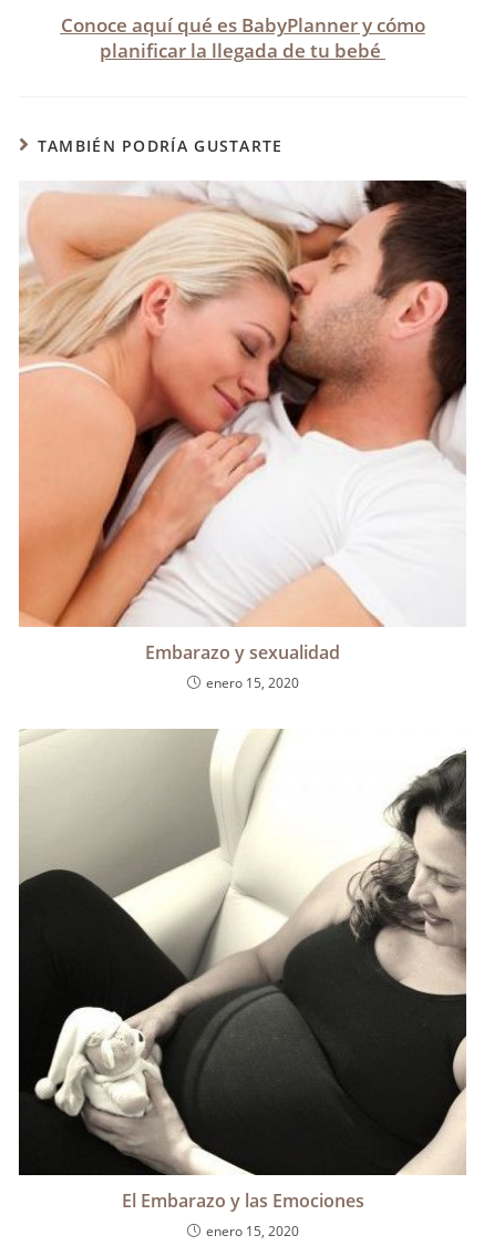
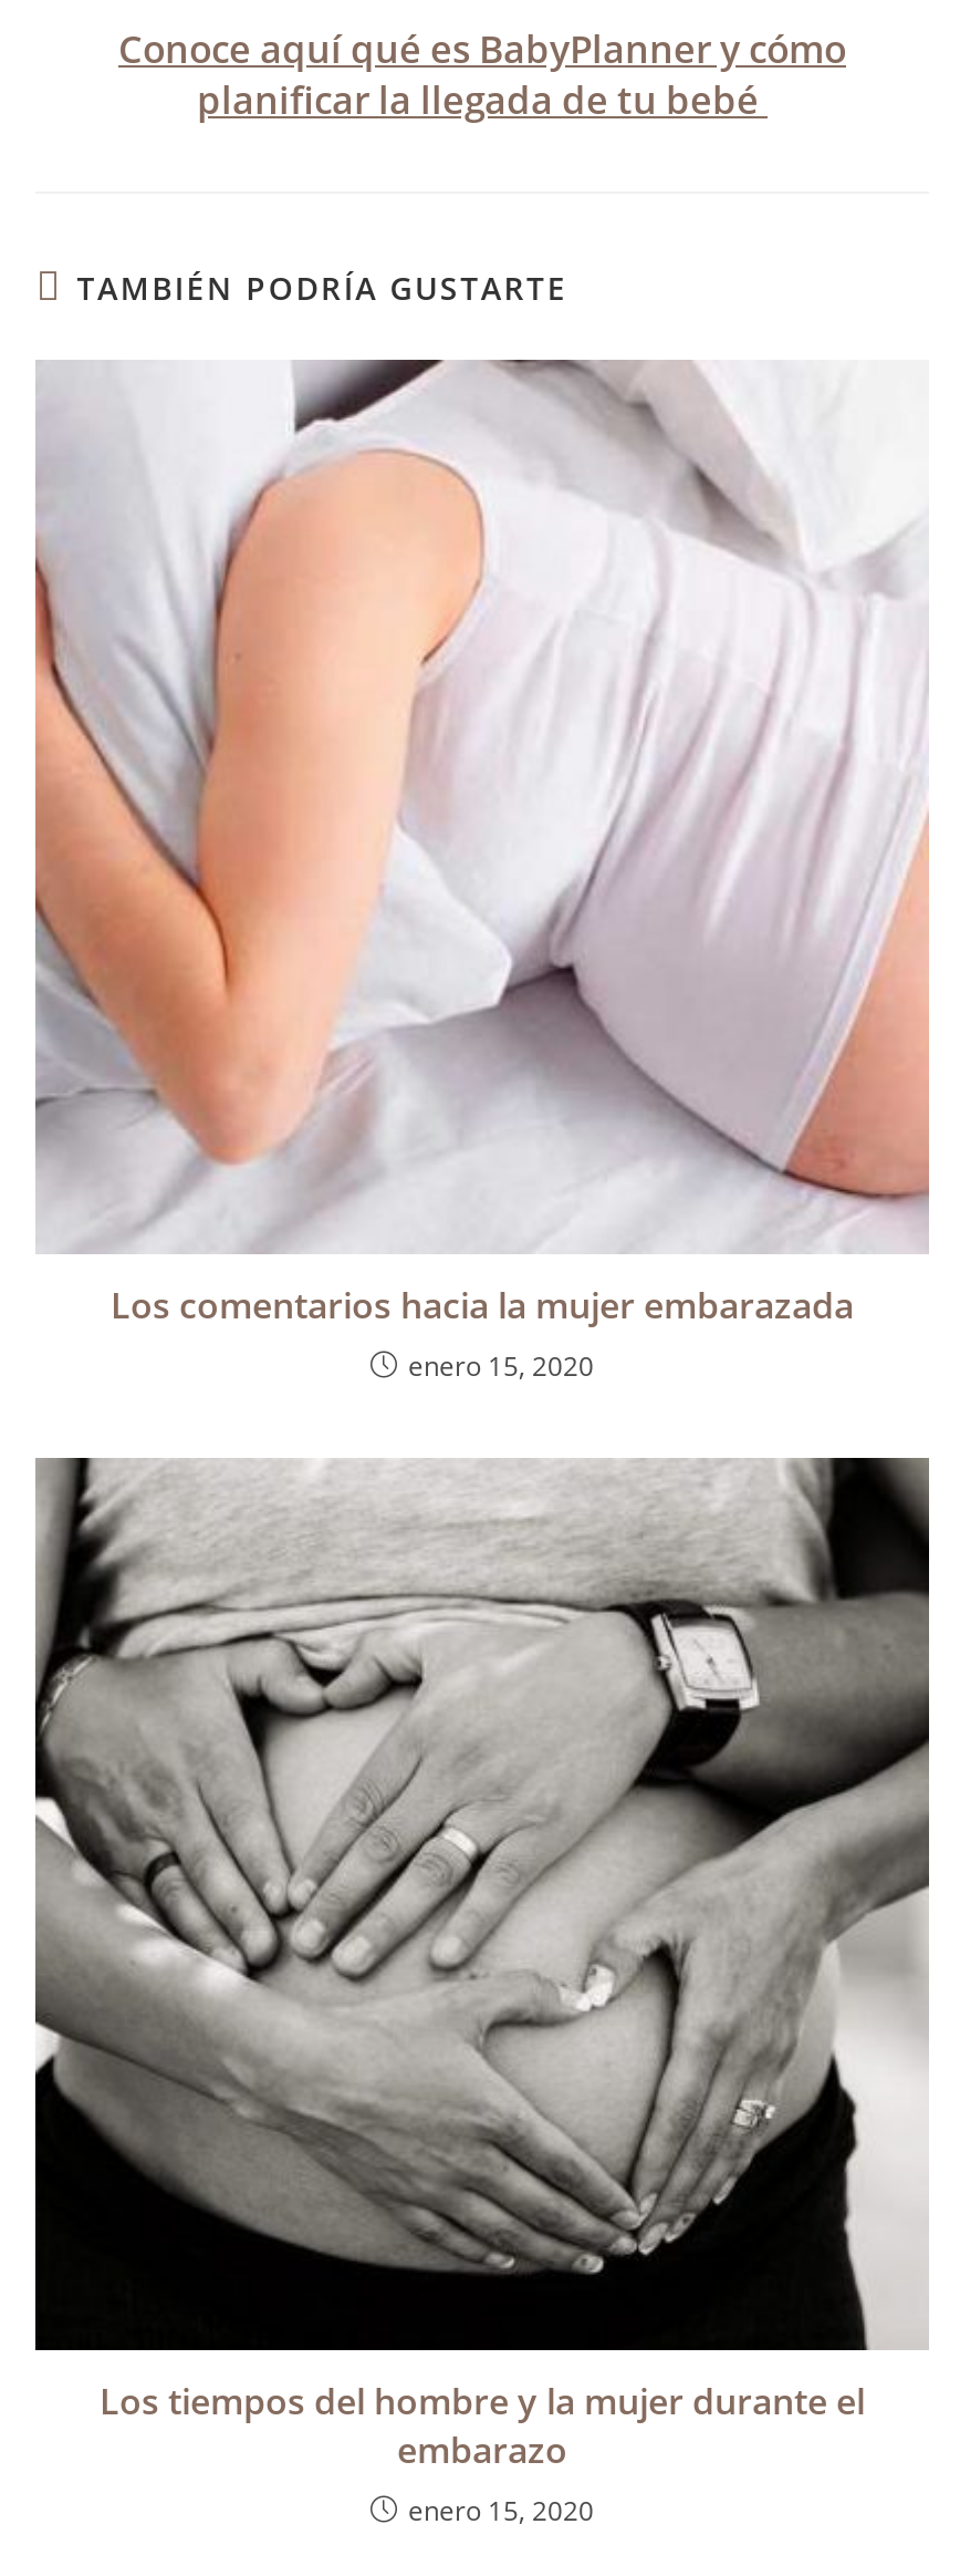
[18,179,467,664] [image] | Embarazo y sexualidad -> [33,359,929,1328] [image] | Los comentarios hacia la mujer embarazada
[19,729,467,1213] [image] | El Embarazo y las Emociones -> [35,1455,931,2473] [image] | Los tiempos del hombre y la mujer durante el | embarazo

